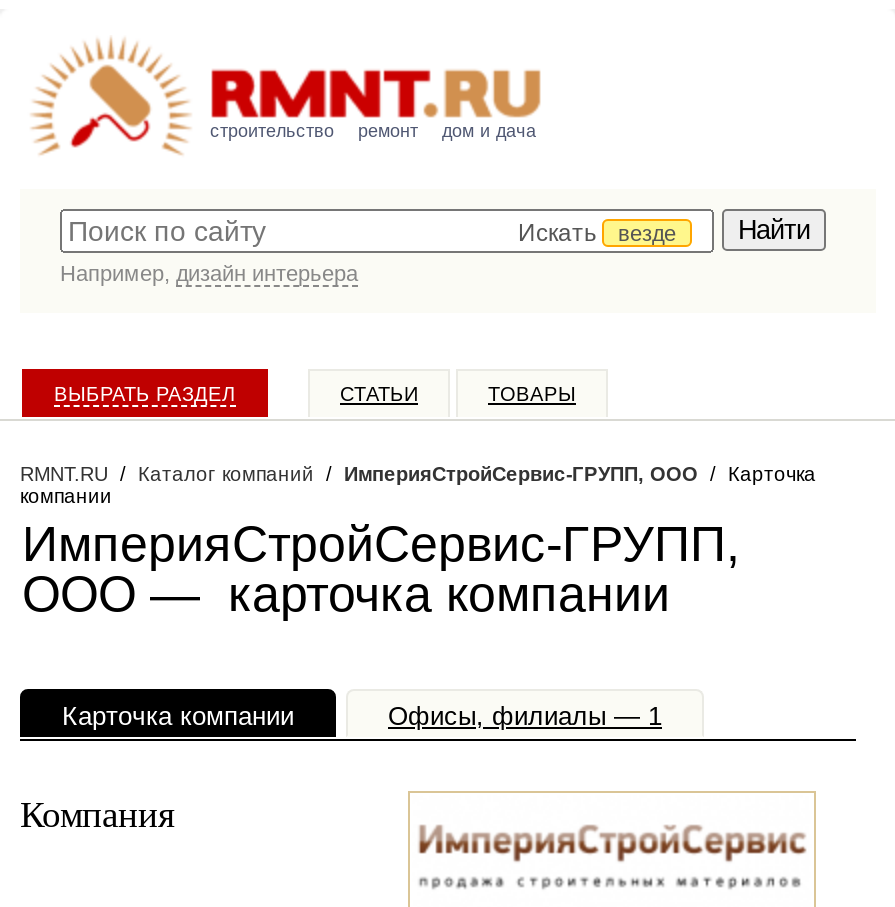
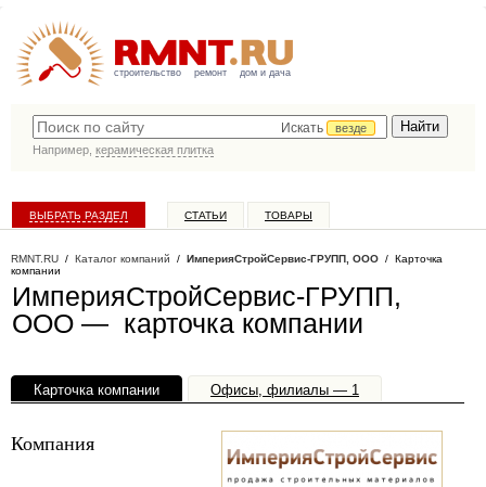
[60,261,358,285] Например, дизайн интерьера -> [33,143,214,156] Например, керамическая плитка

